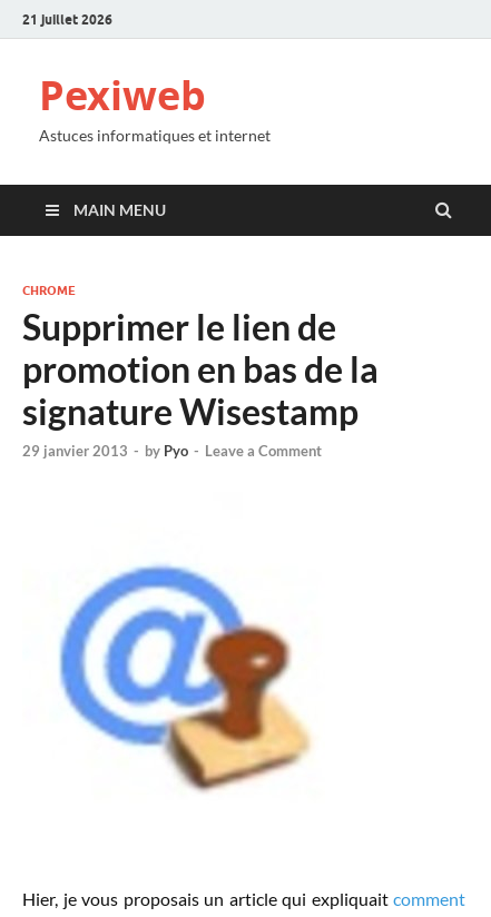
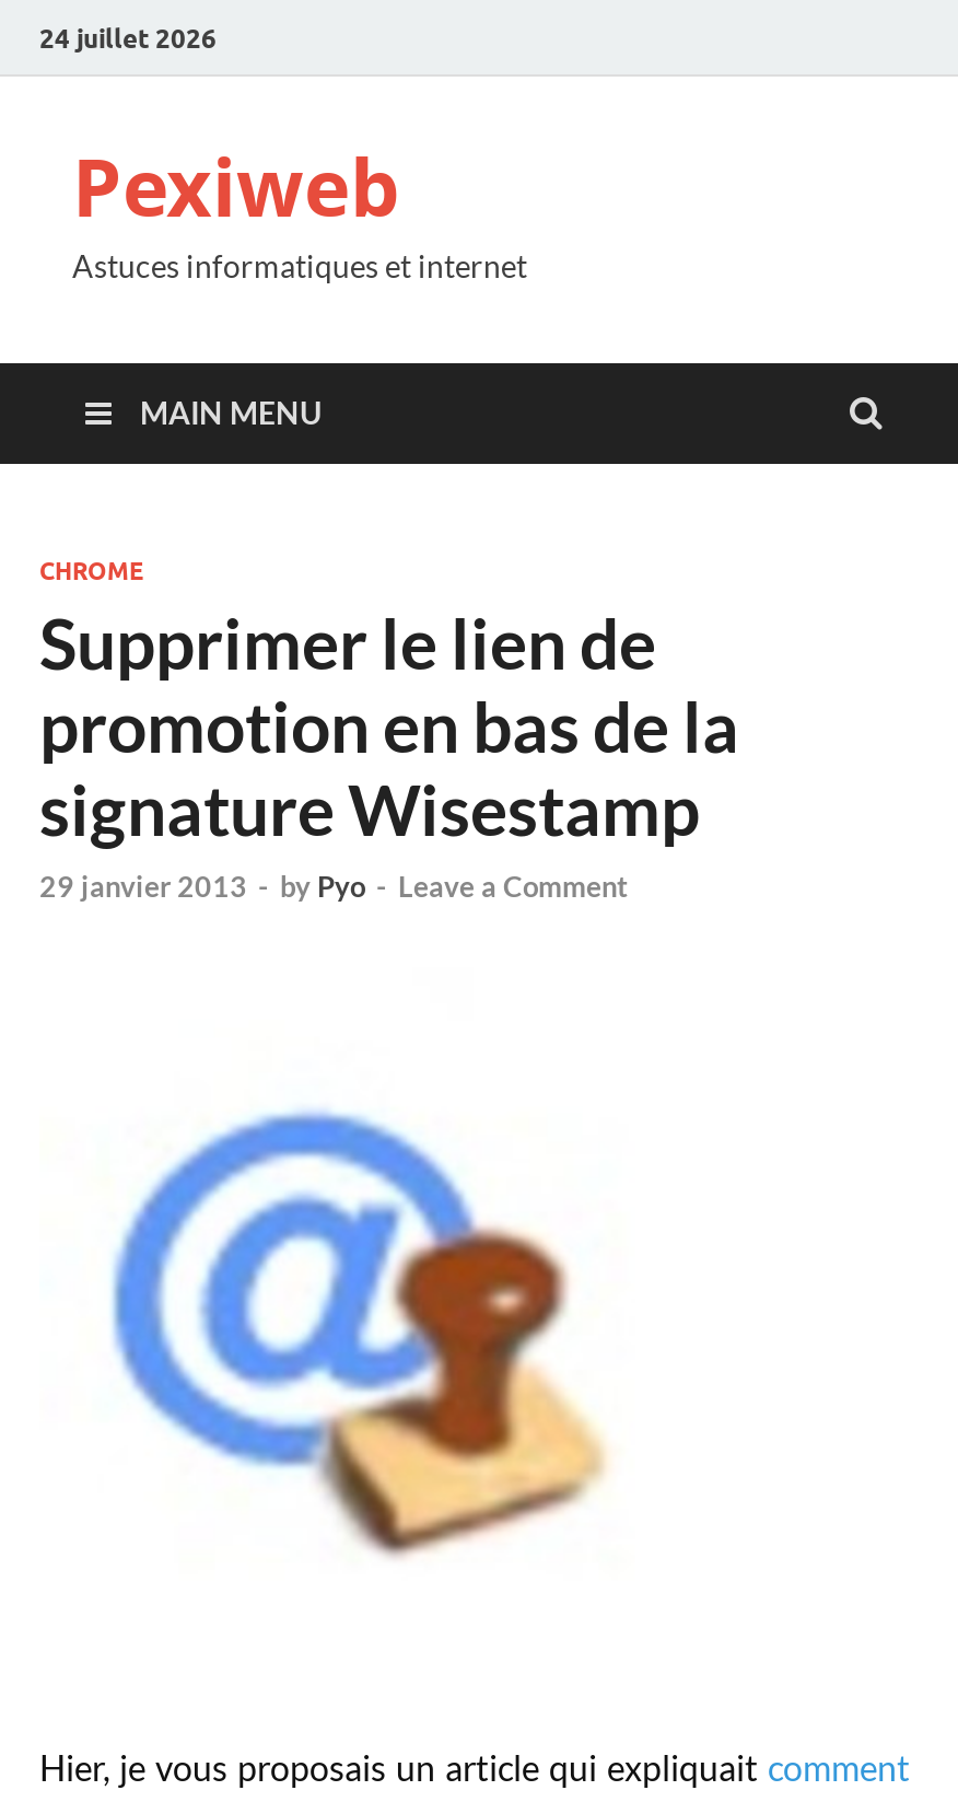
[22,11,112,27] 21 juillet 2026 -> [39,21,217,54] 24 juillet 2026

